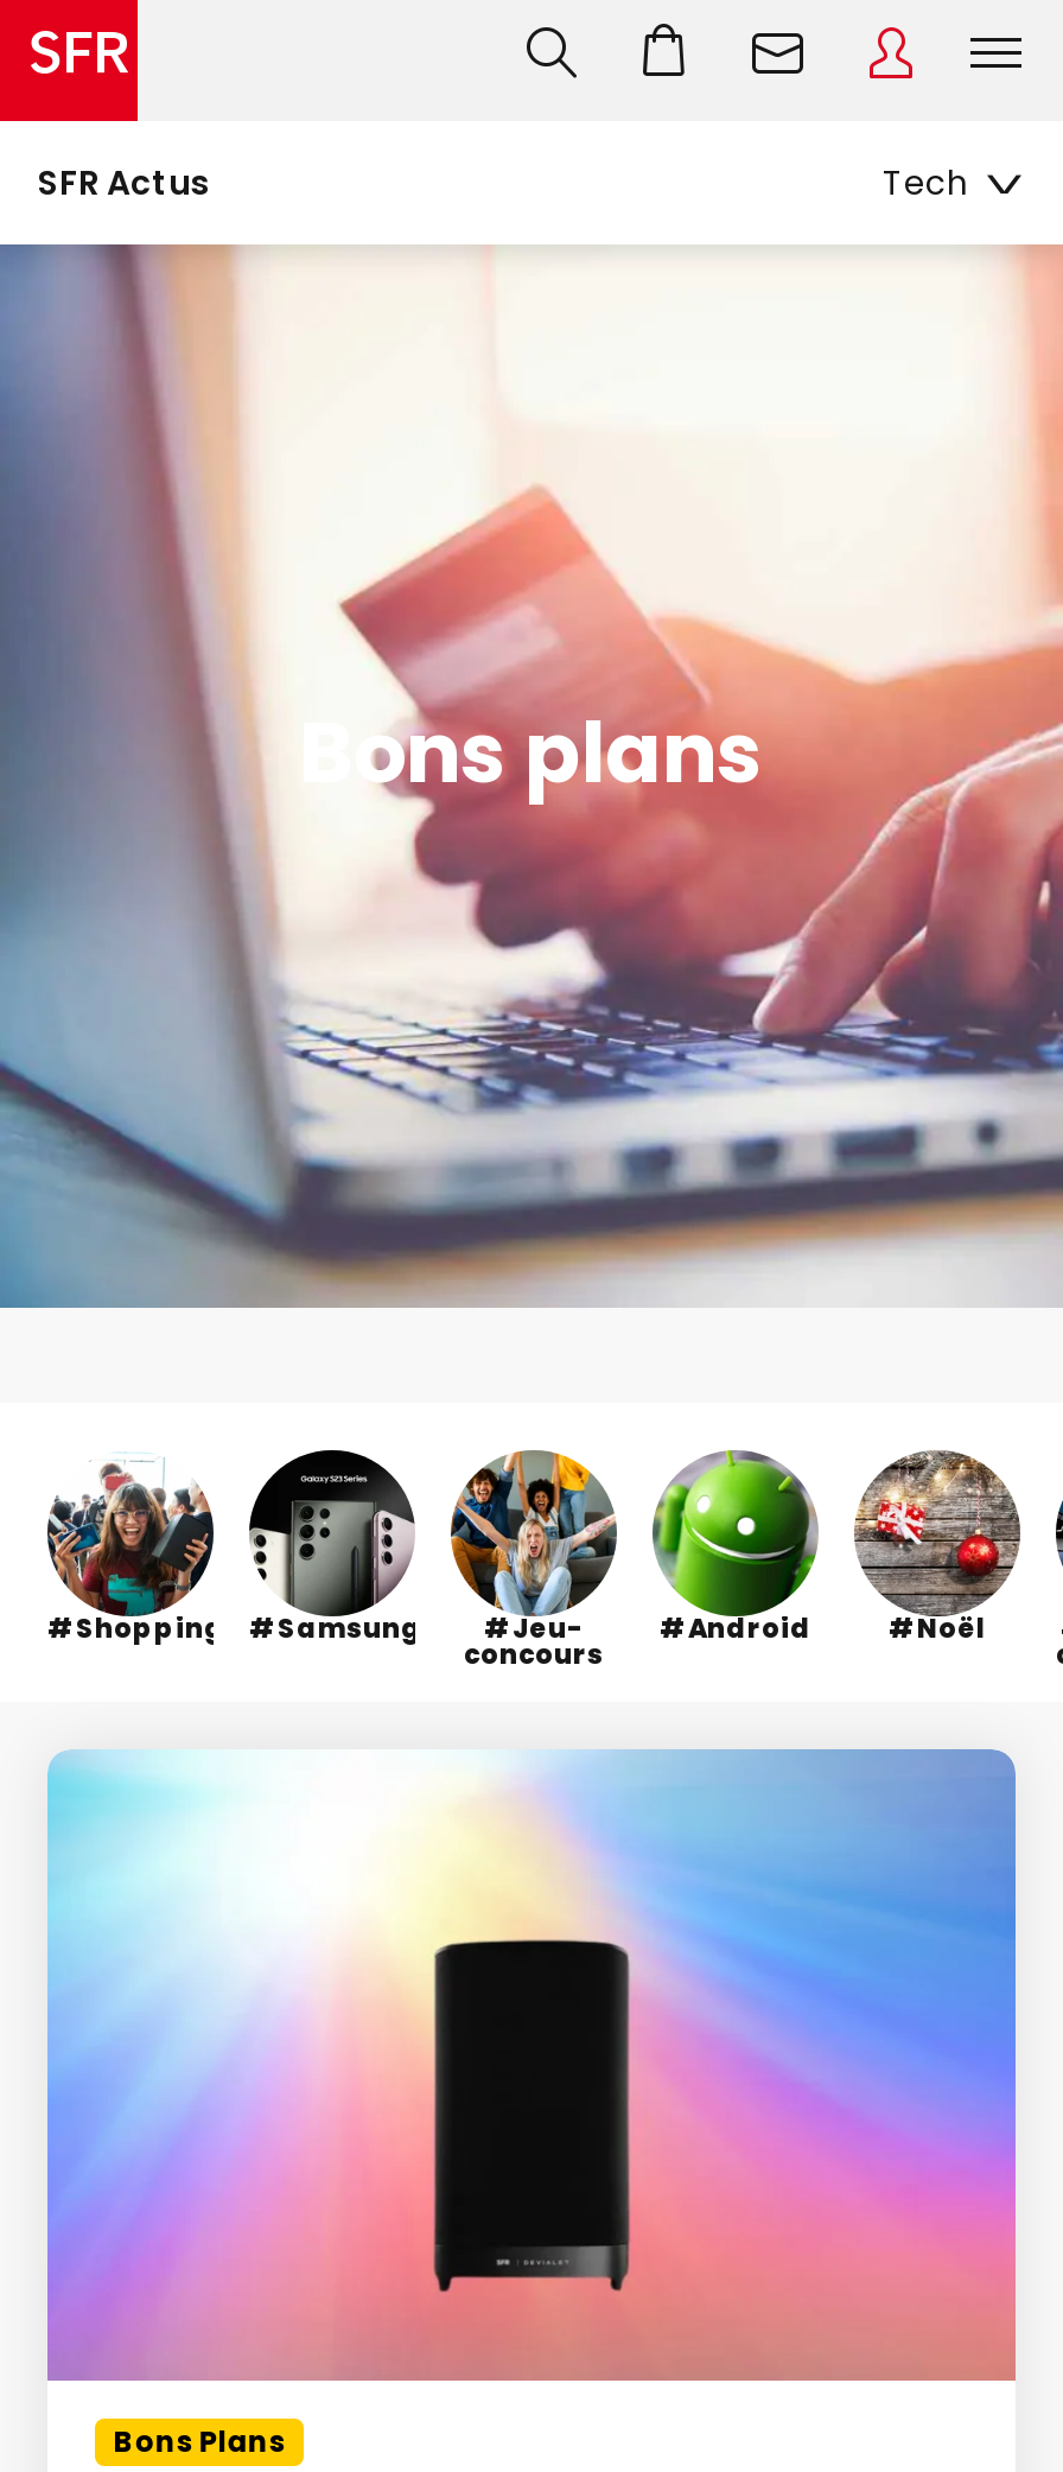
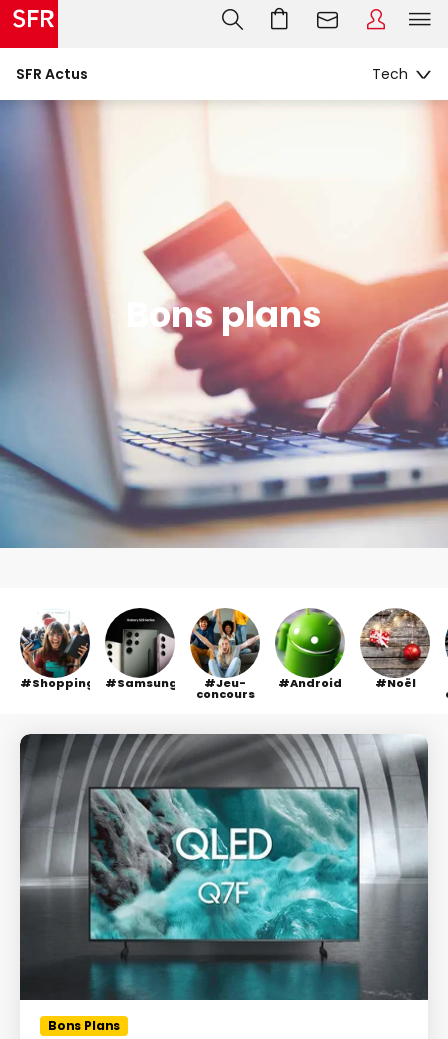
[47,1747,1018,2383] [image] -> [19,733,429,1001] [image]

